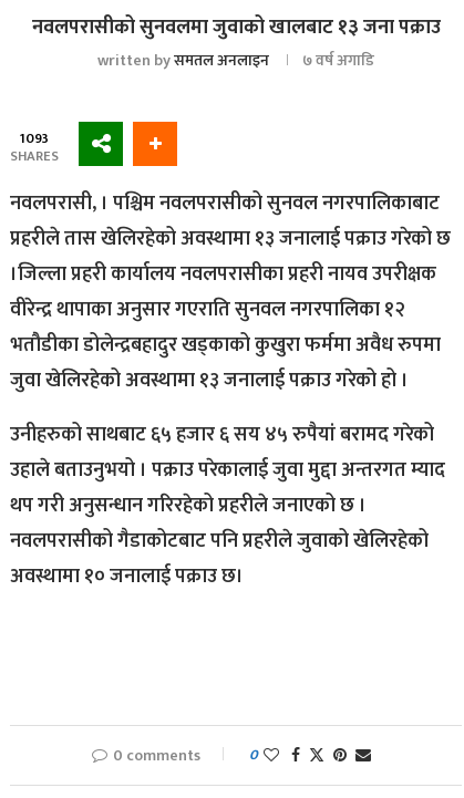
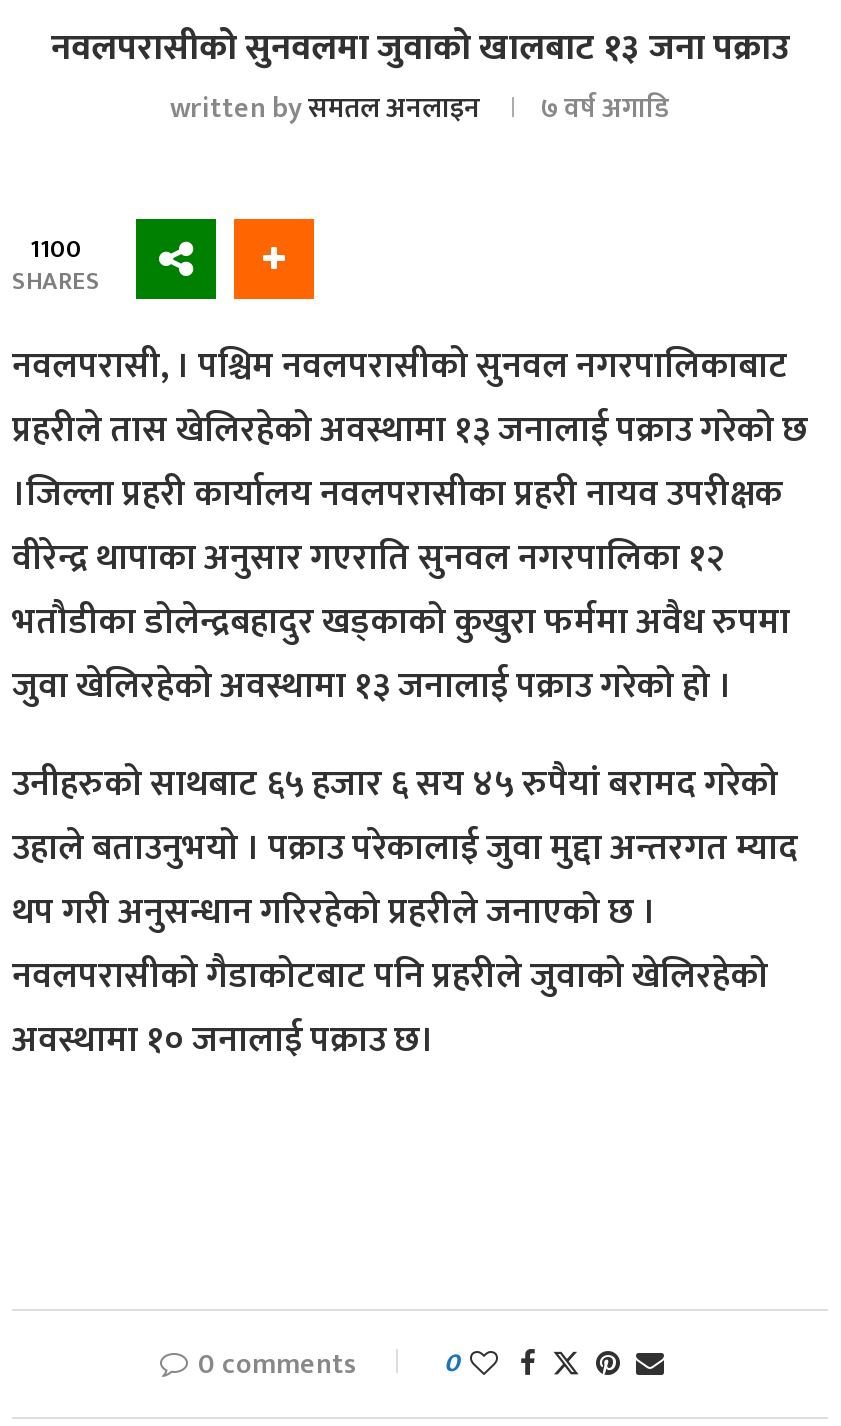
[20,127,49,150] 1093 -> [30,228,82,270] 1100

